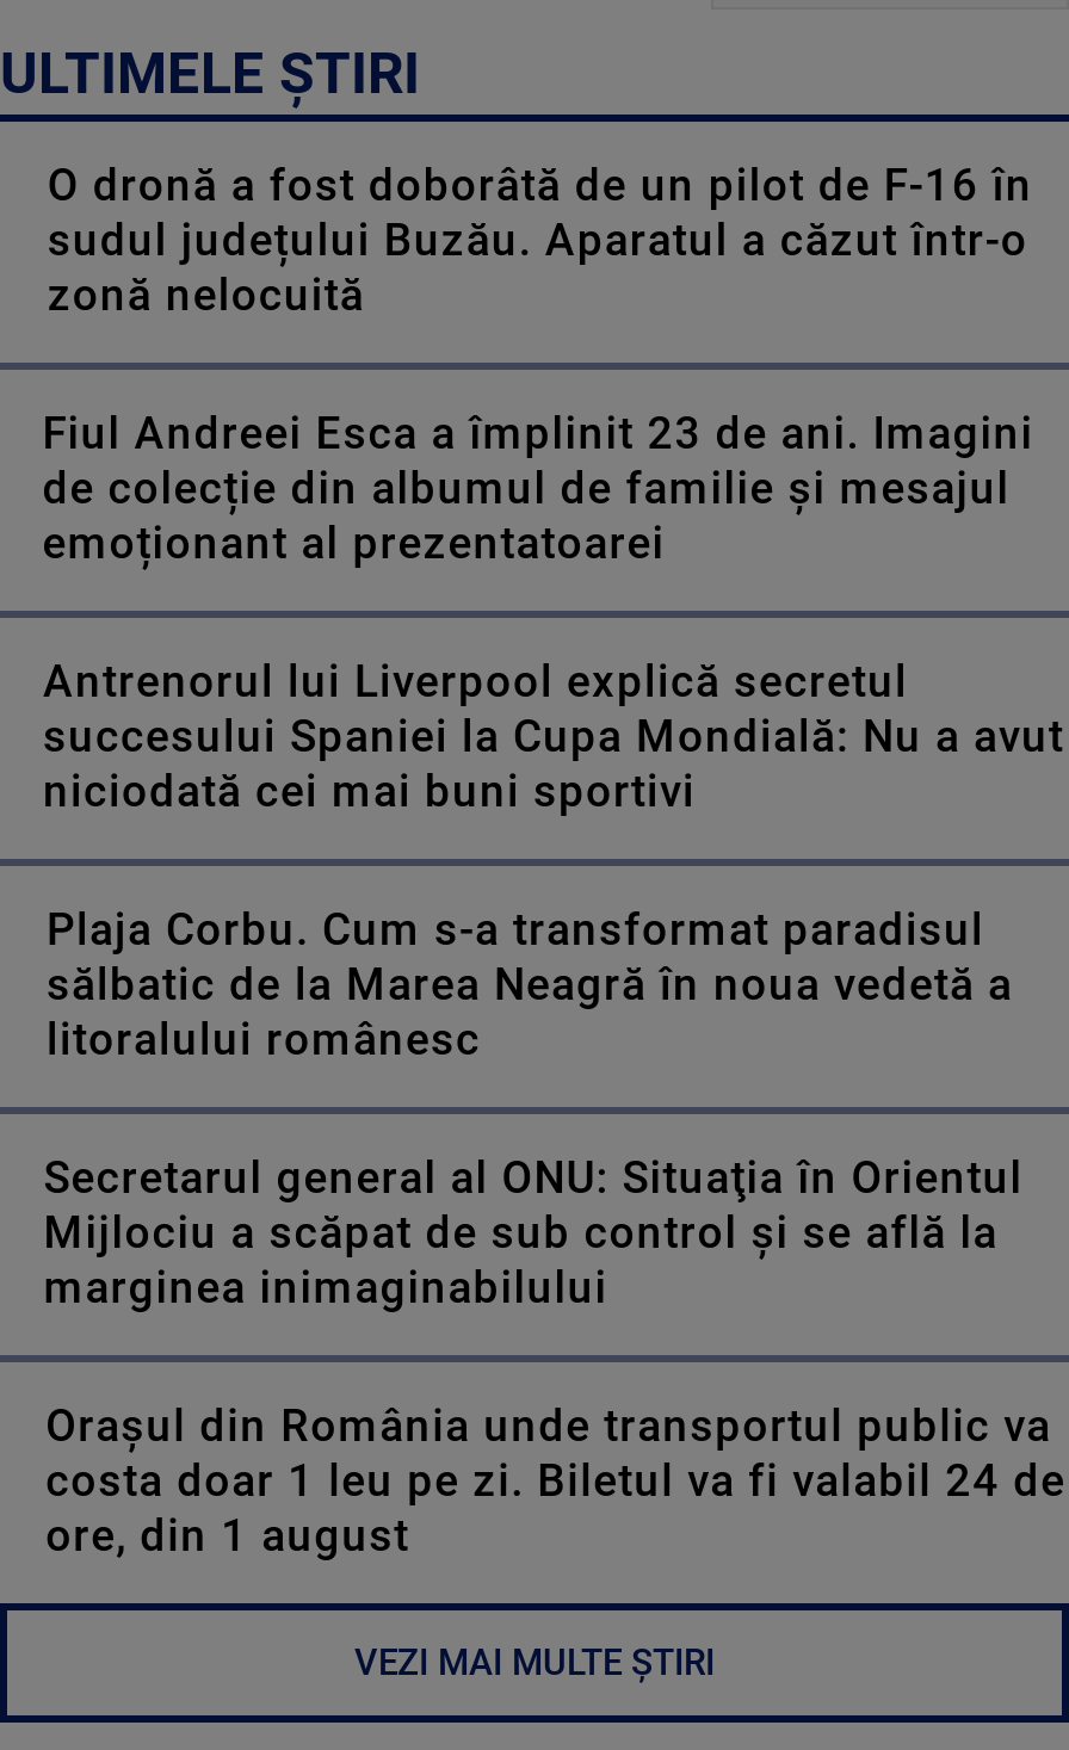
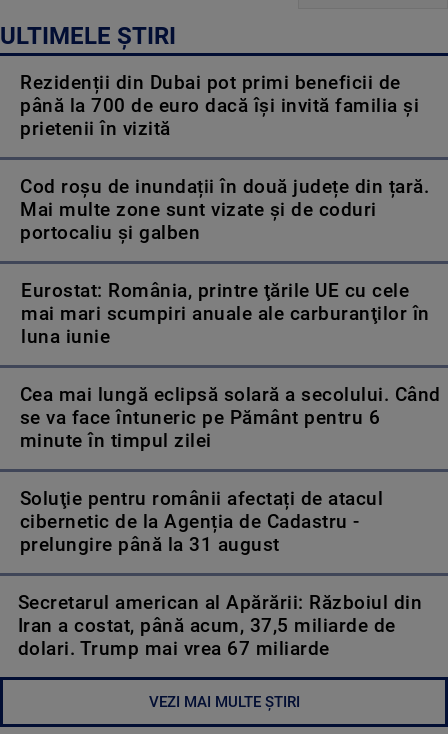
[47,161,1033,323] O dronă a fost doborâtă de un pilot de F-16 în | sudul județului Buzău. Aparatul a căzut într-o | zonă nelocuită -> [20,72,419,140] Rezidenții din Dubai pot primi beneficii de | până la 700 de euro dacă își invită familia și | prietenii în vizită
[42,409,1034,571] Fiul Andreei Esca a împlinit 23 de ani. Imagini | de colecție din albumul de familie și mesajul | emoționant al prezentatoarei -> [20,176,429,244] Cod roșu de inundații în două județe din țară. | Mai multe zone sunt vizate și de coduri | portocaliu și galben
[43,657,1064,819] Antrenorul lui Liverpool explică secretul | succesului Spaniei la Cupa Mondială: Nu a avut | niciodată cei mai buni sportivi -> [21,280,430,348] Eurostat: România, printre ţările UE cu cele | mai mari scumpiri anuale ale carburanţilor în | luna iunie
[47,905,1013,1067] Plaja Corbu. Cum s-a transformat paradisul | sălbatic de la Marea Neagră în noua vedetă a | litoralului românesc -> [20,384,441,452] Cea mai lungă eclipsă solară a secolului. Când | se va face întuneric pe Pământ pentru 6 | minute în timpul zilei
[44,1153,1023,1316] Secretarul general al ONU: Situaţia în Orientul | Mijlociu a scăpat de sub control şi se află la | marginea inimaginabilului -> [20,488,383,556] Soluţie pentru românii afectați de atacul | cibernetic de la Agenția de Cadastru - | prelungire până la 31 august
[46,1401,1066,1564] Orașul din România unde transportul public va | costa doar 1 leu pe zi. Biletul va fi valabil 24 de | ore, din 1 august -> [17,592,422,660] Secretarul american al Apărării: Războiul din | Iran a costat, până acum, 37,5 miliarde de | dolari. Trump mai vrea 67 miliarde

